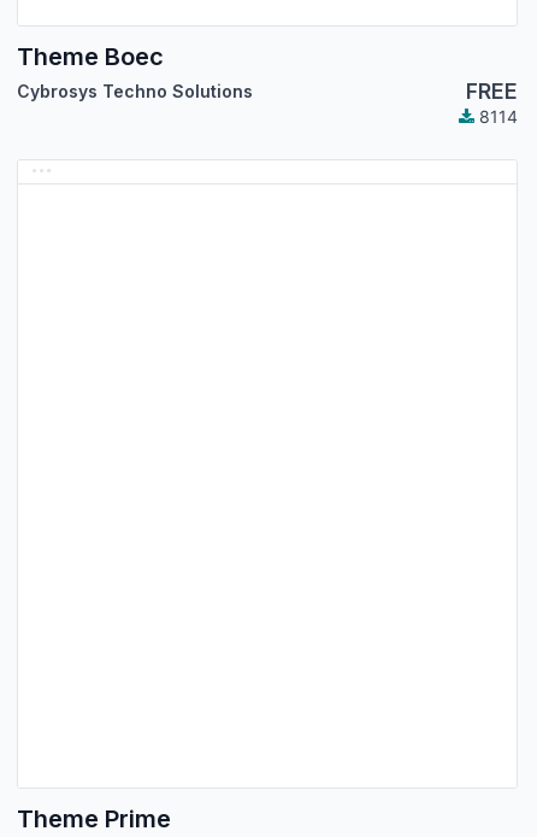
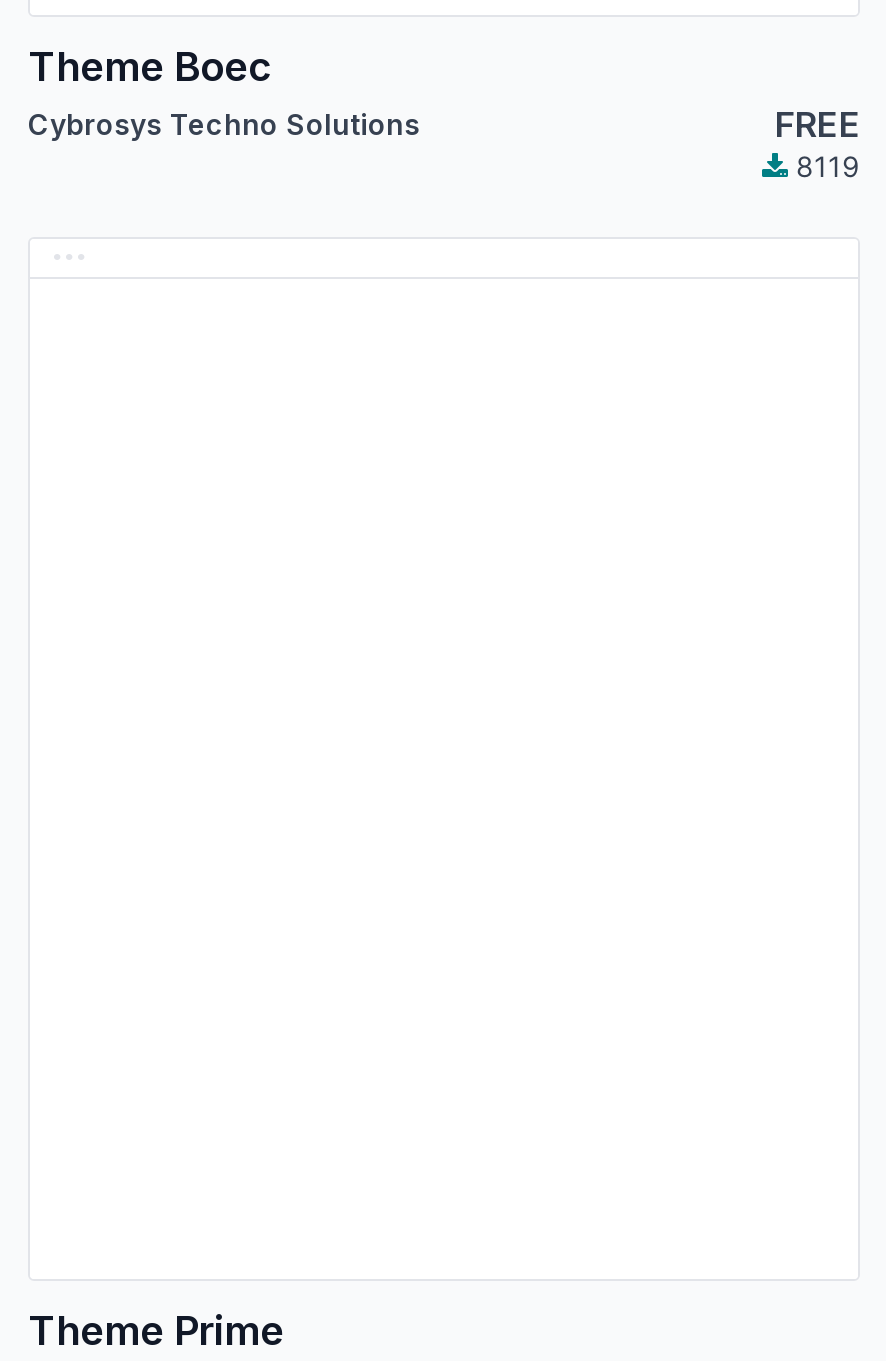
[474,106,518,126] 8114 -> [788,148,860,182] 8119

